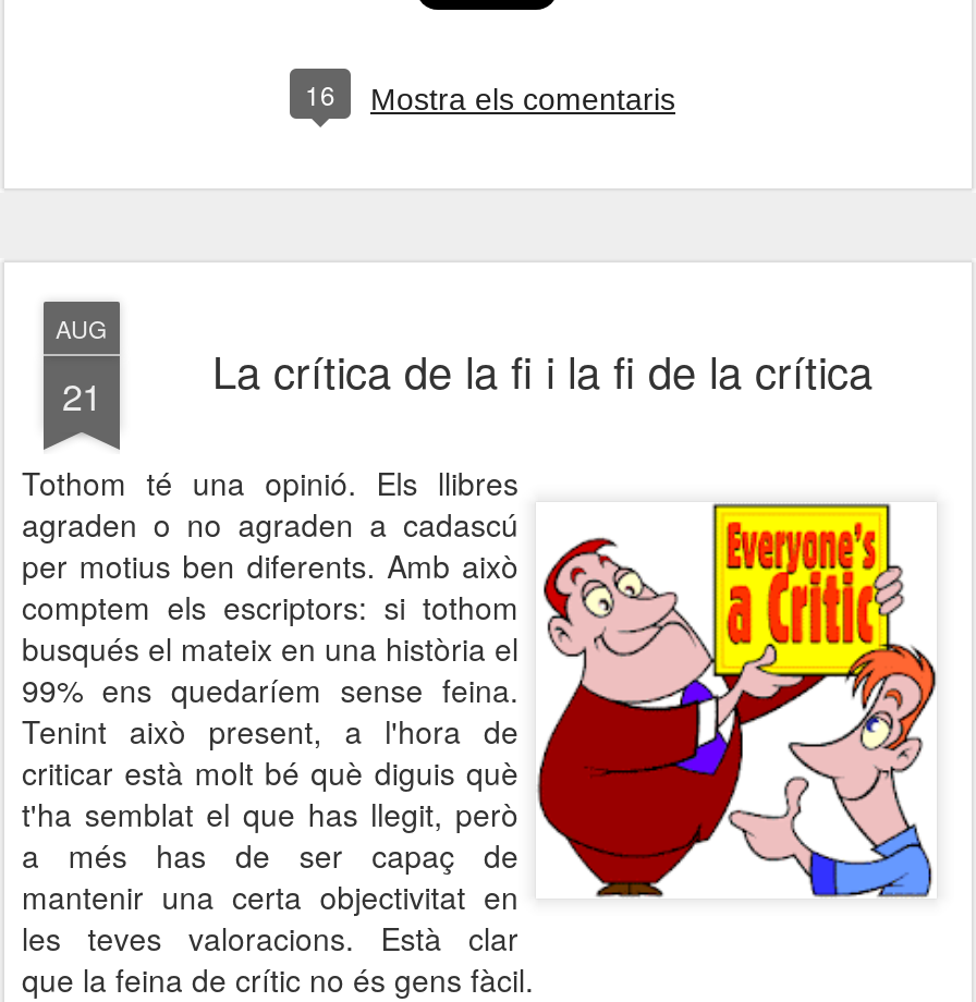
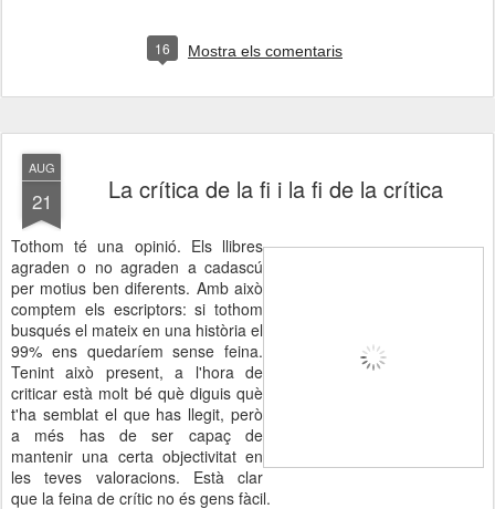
[534,501,939,900] [image] -> none

